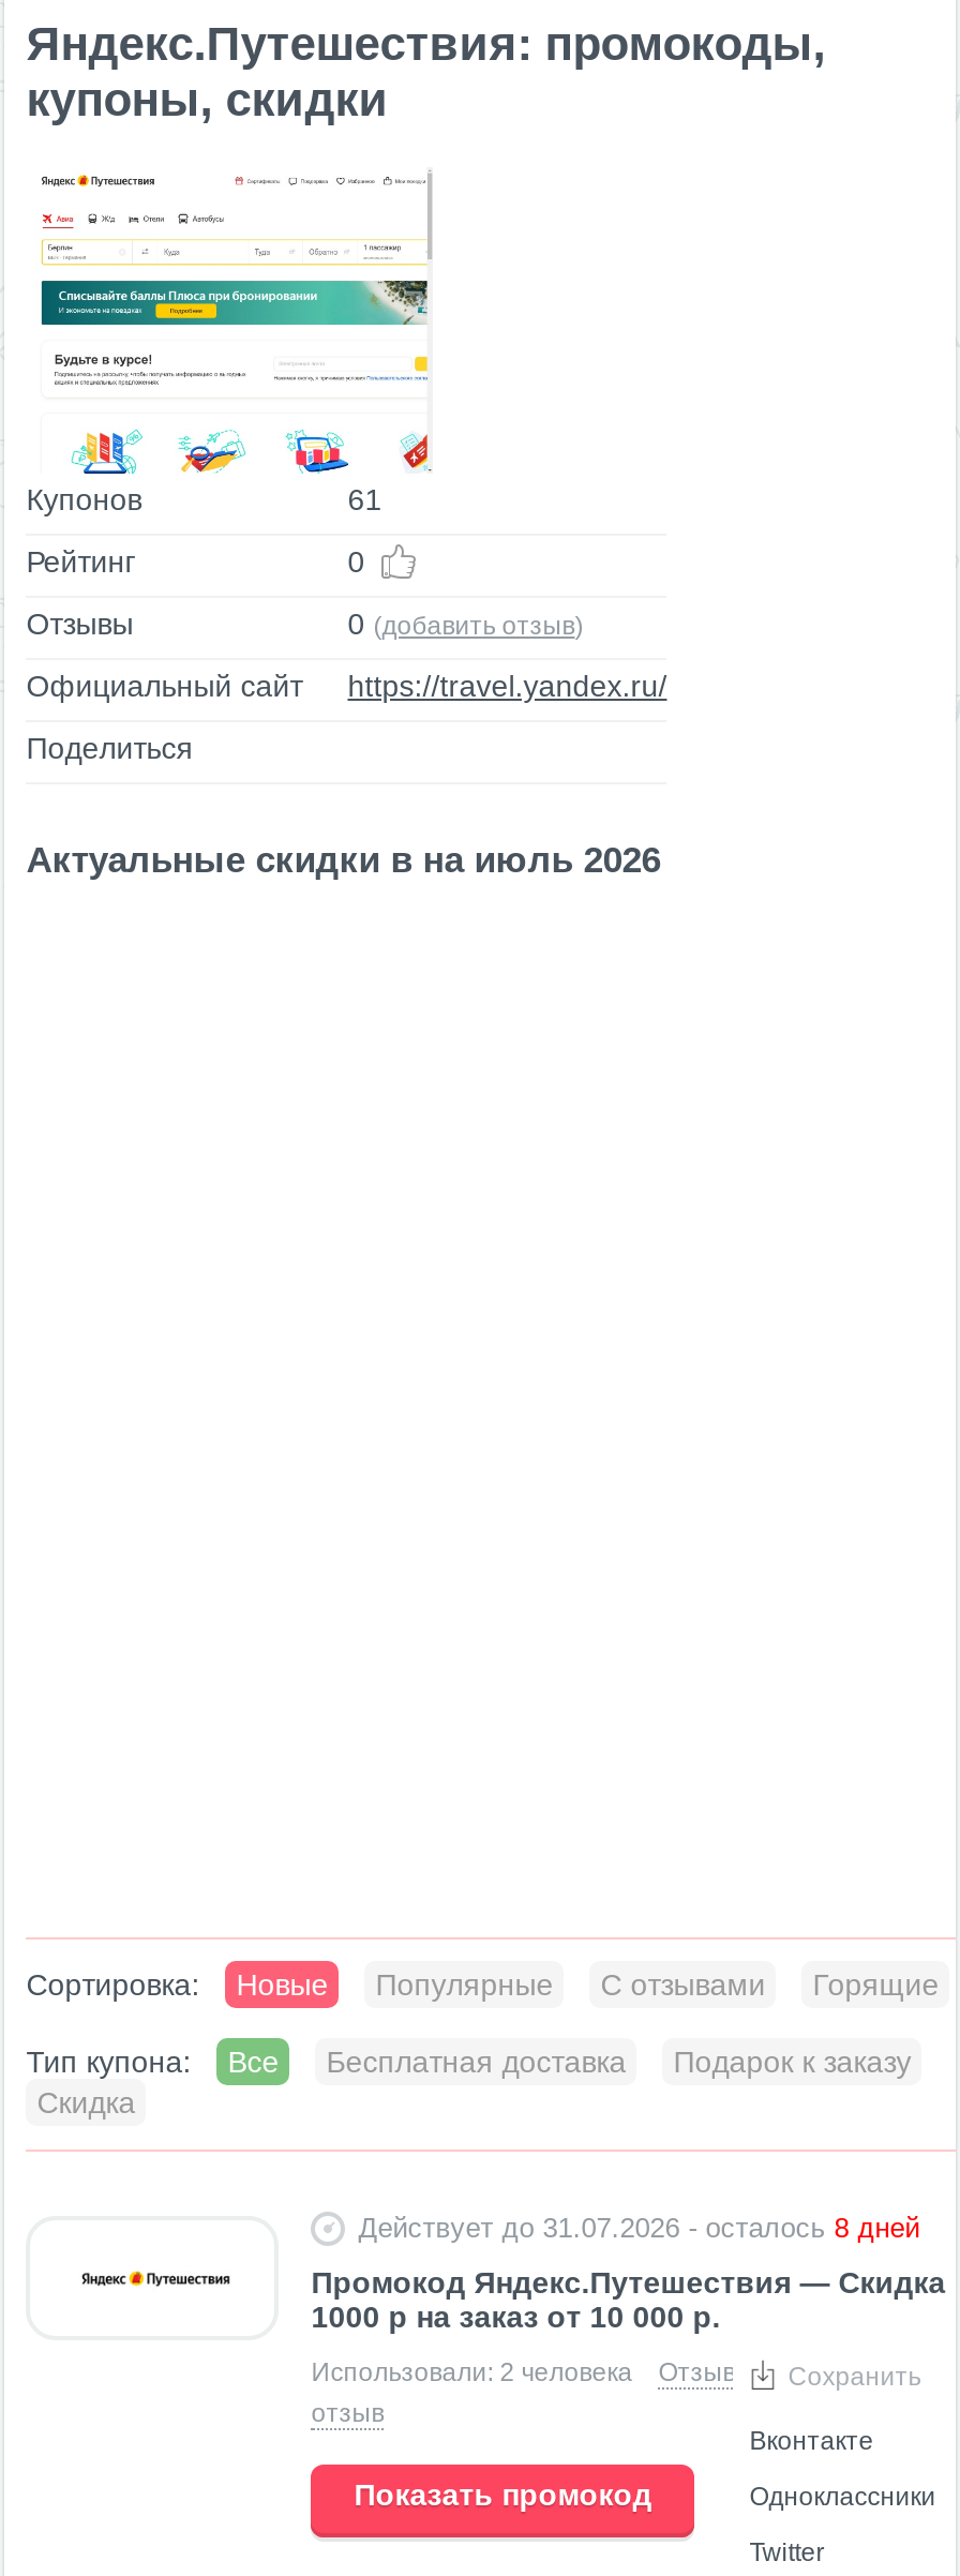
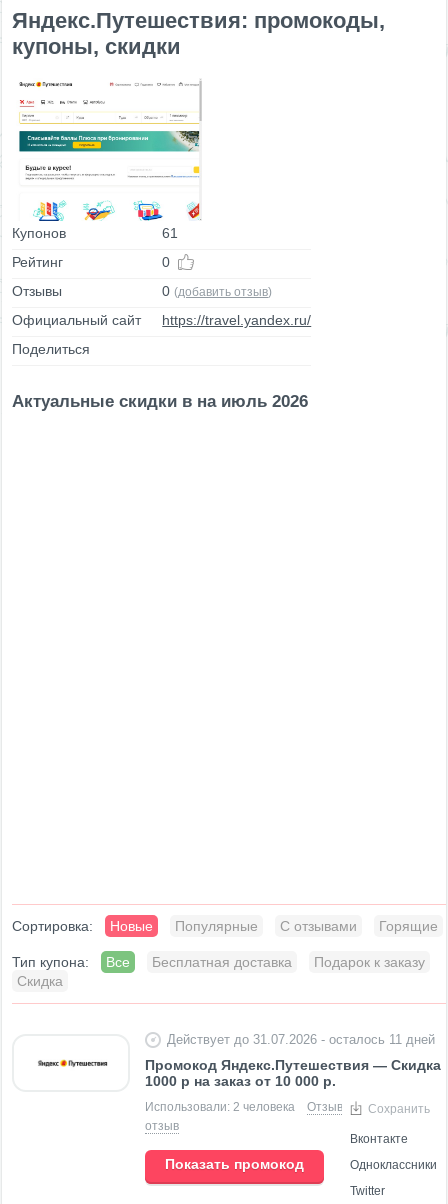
[358,2211,920,2243] Действует до 31.07.2026 - осталось 8 дней -> [167,1031,435,1046] Действует до 31.07.2026 - осталось 11 дней

